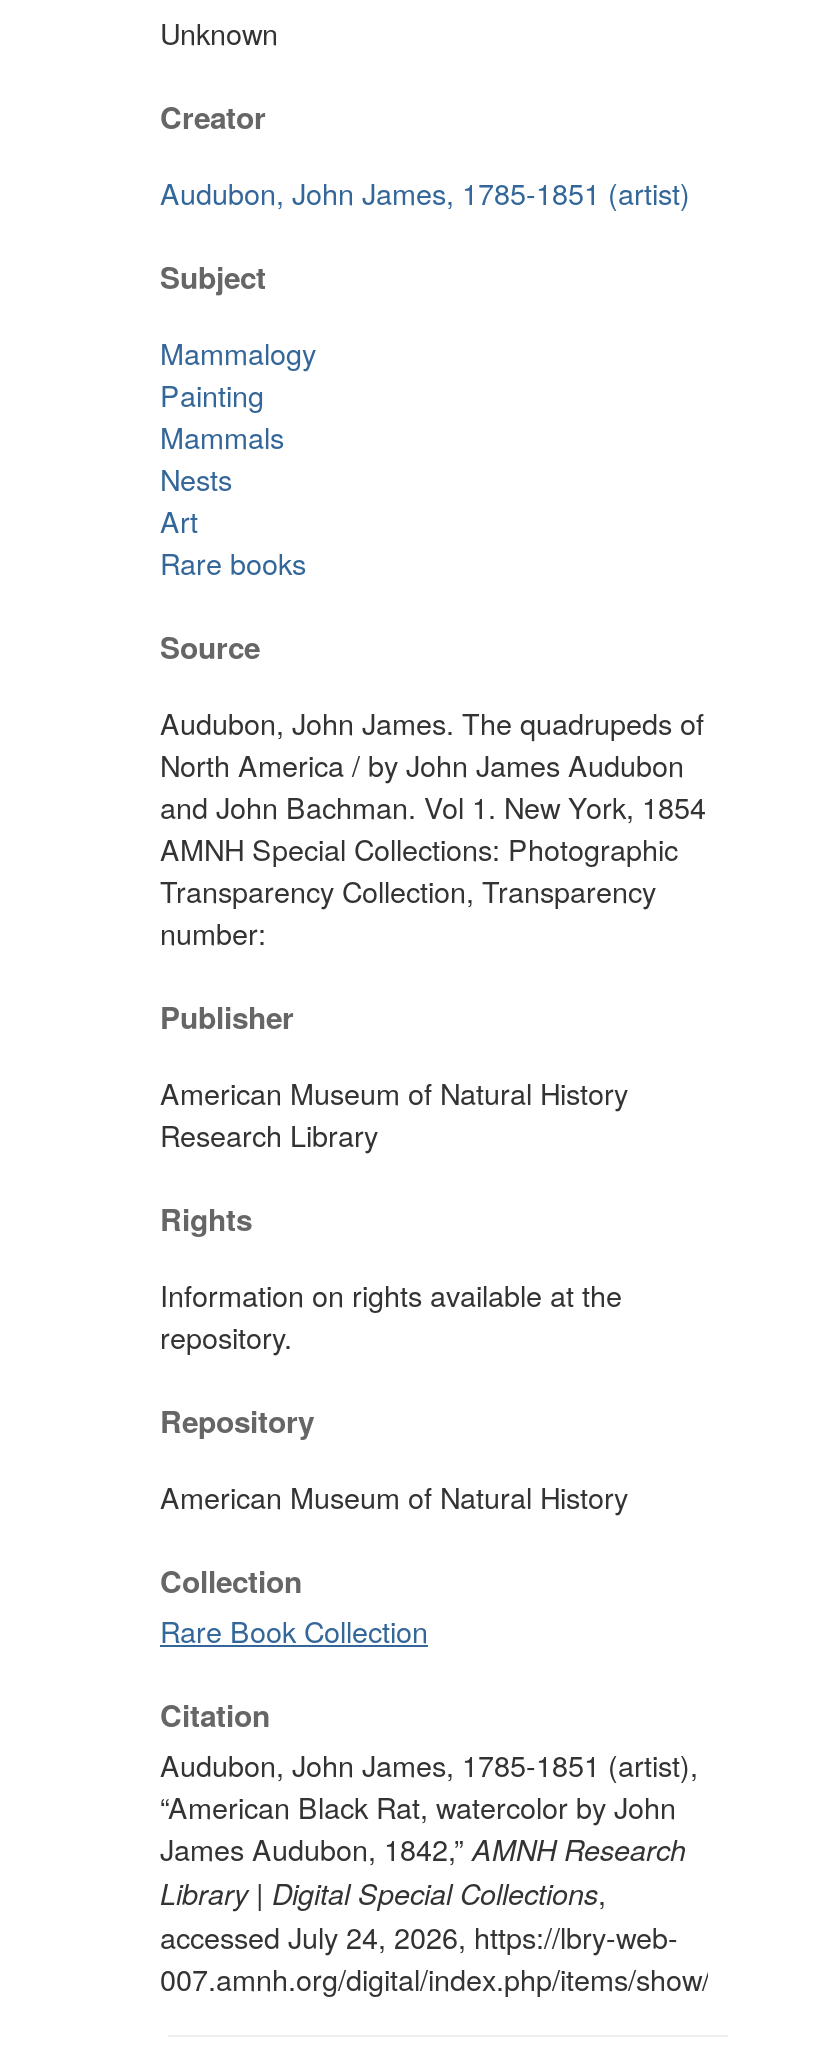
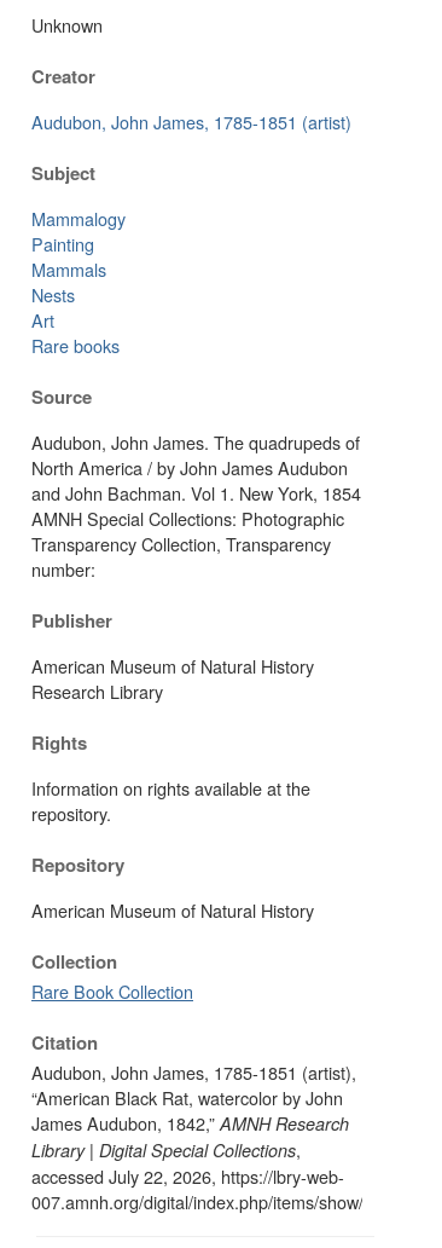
[160,1915,678,1957] accessed July 24, 2026, https://lbry-web- -> [31,1163,344,1189] accessed July 22, 2026, https://lbry-web-

